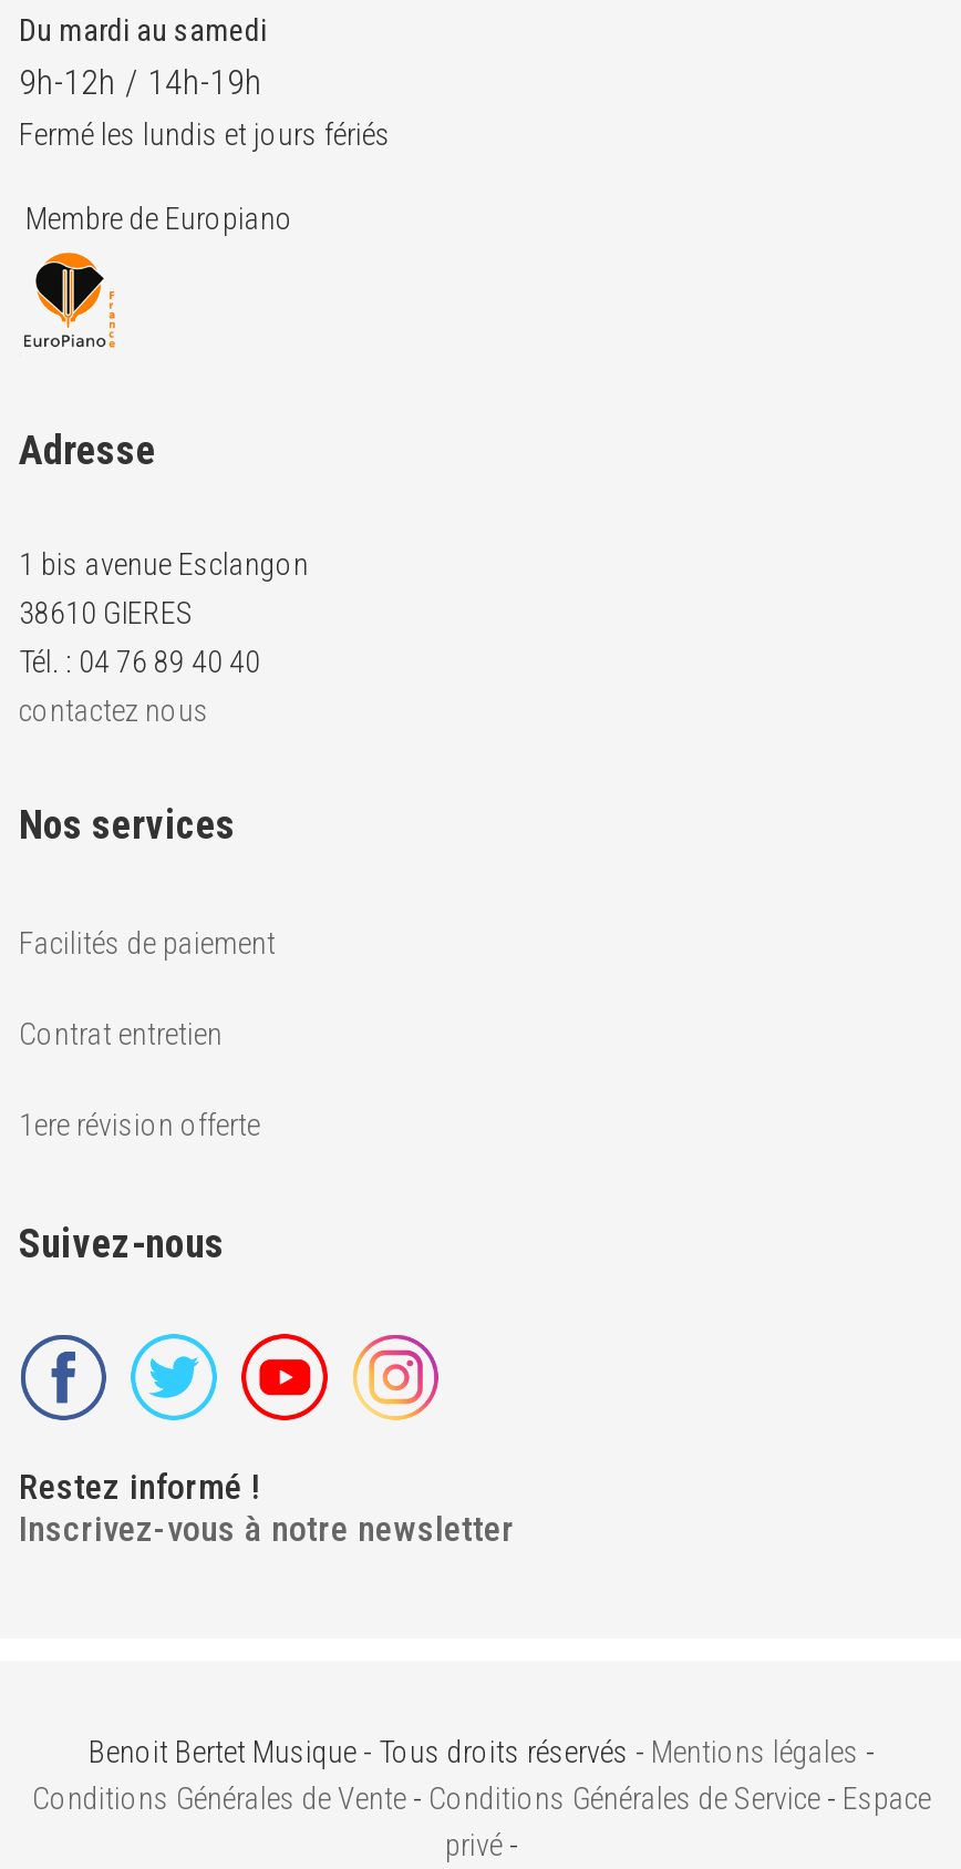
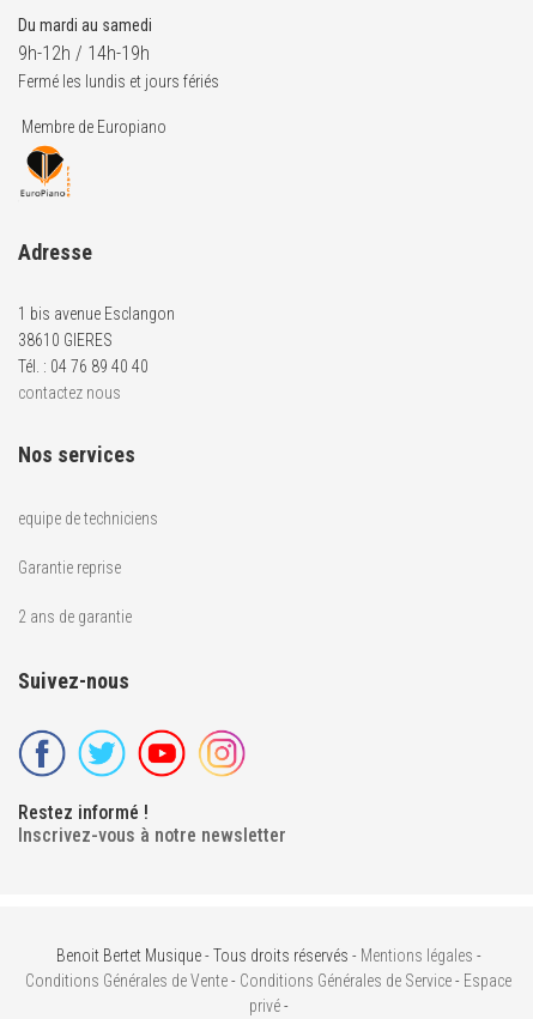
[19,926,276,961] Facilités de paiement -> [18,509,158,528] equipe de techniciens
[19,1016,223,1052] Contrat entretien -> [18,558,121,577] Garantie reprise
[19,1107,260,1143] 1ere révision offerte -> [18,607,132,626] 2 ans de garantie

